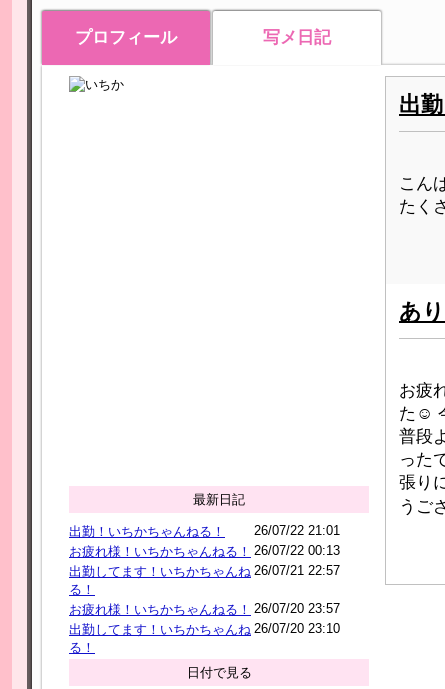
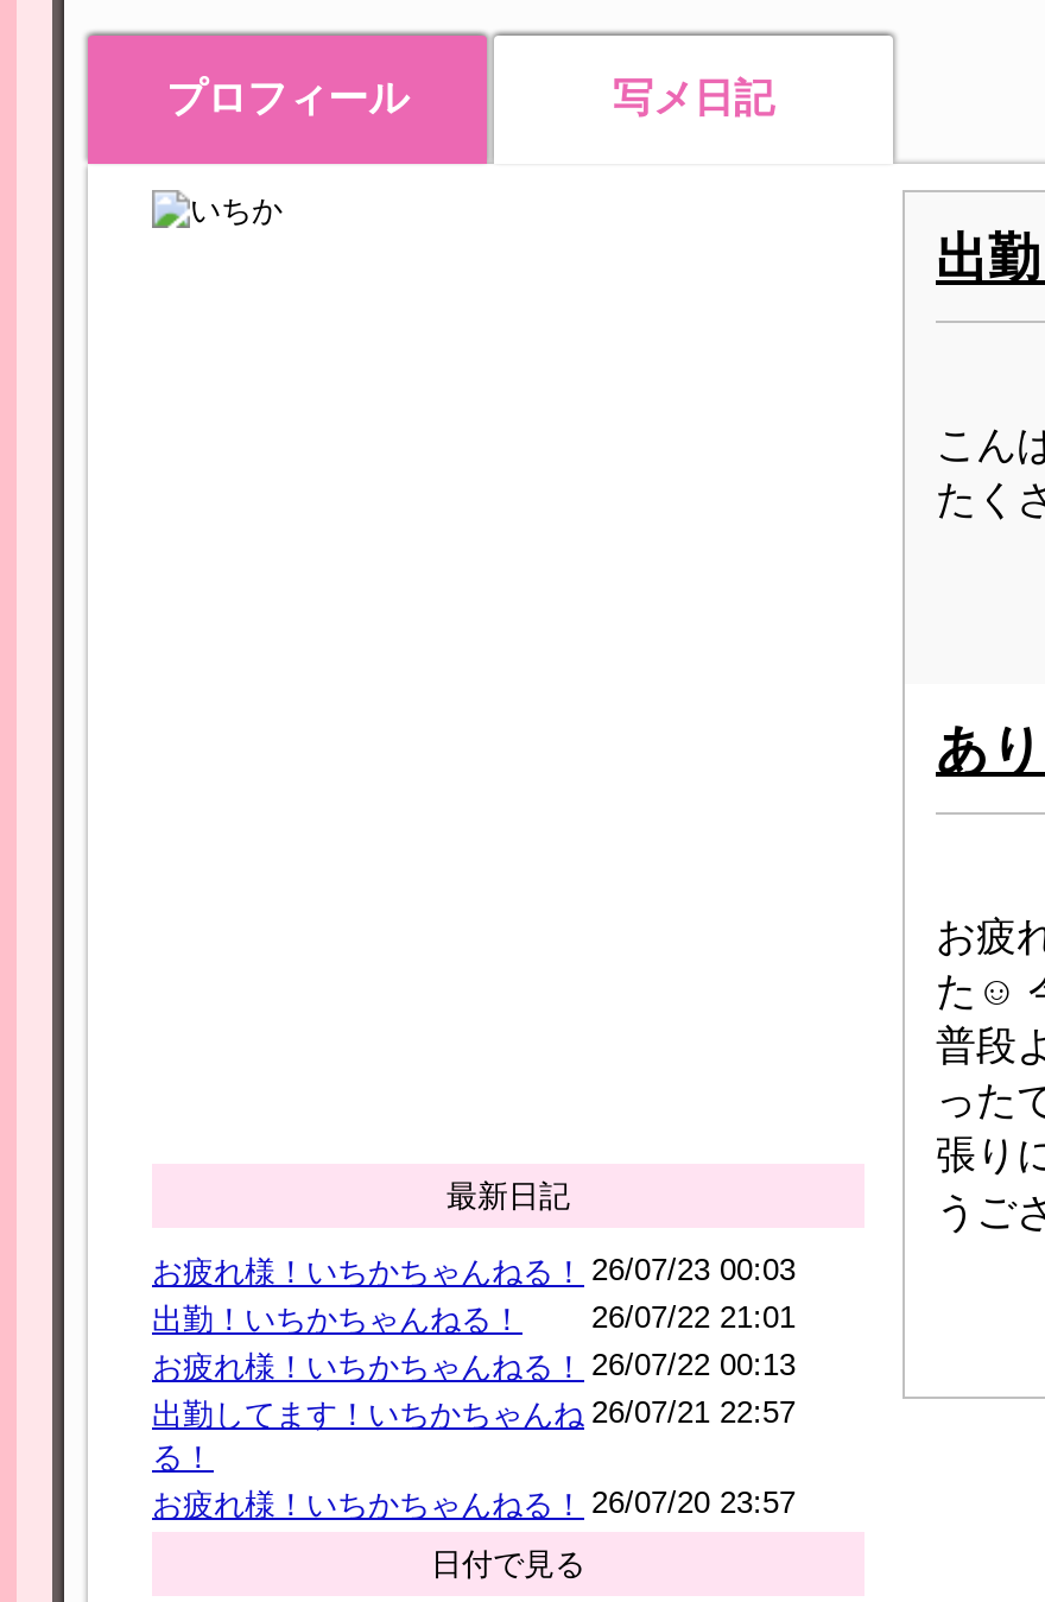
none -> [152,1252,796,1290] お疲れ様！いちかちゃんねる！ 26/07/23 00:03
moved [69,523,340,617] -> [152,1299,796,1522]: 出勤！いちかちゃんねる！ | 26/07/22 21:01 | お疲れ様！いちかちゃんねる！ 26/07/22 00:13 | 出勤してます！いちかちゃんね | る！ | 26/07/21 22:57 | お疲れ様！いちかちゃんねる！ 26/07/20 23:57
[69,622,251,655] 出勤してます！いちかちゃんね | る！ -> none
[254,621,340,636] 26/07/20 23:10 -> none

